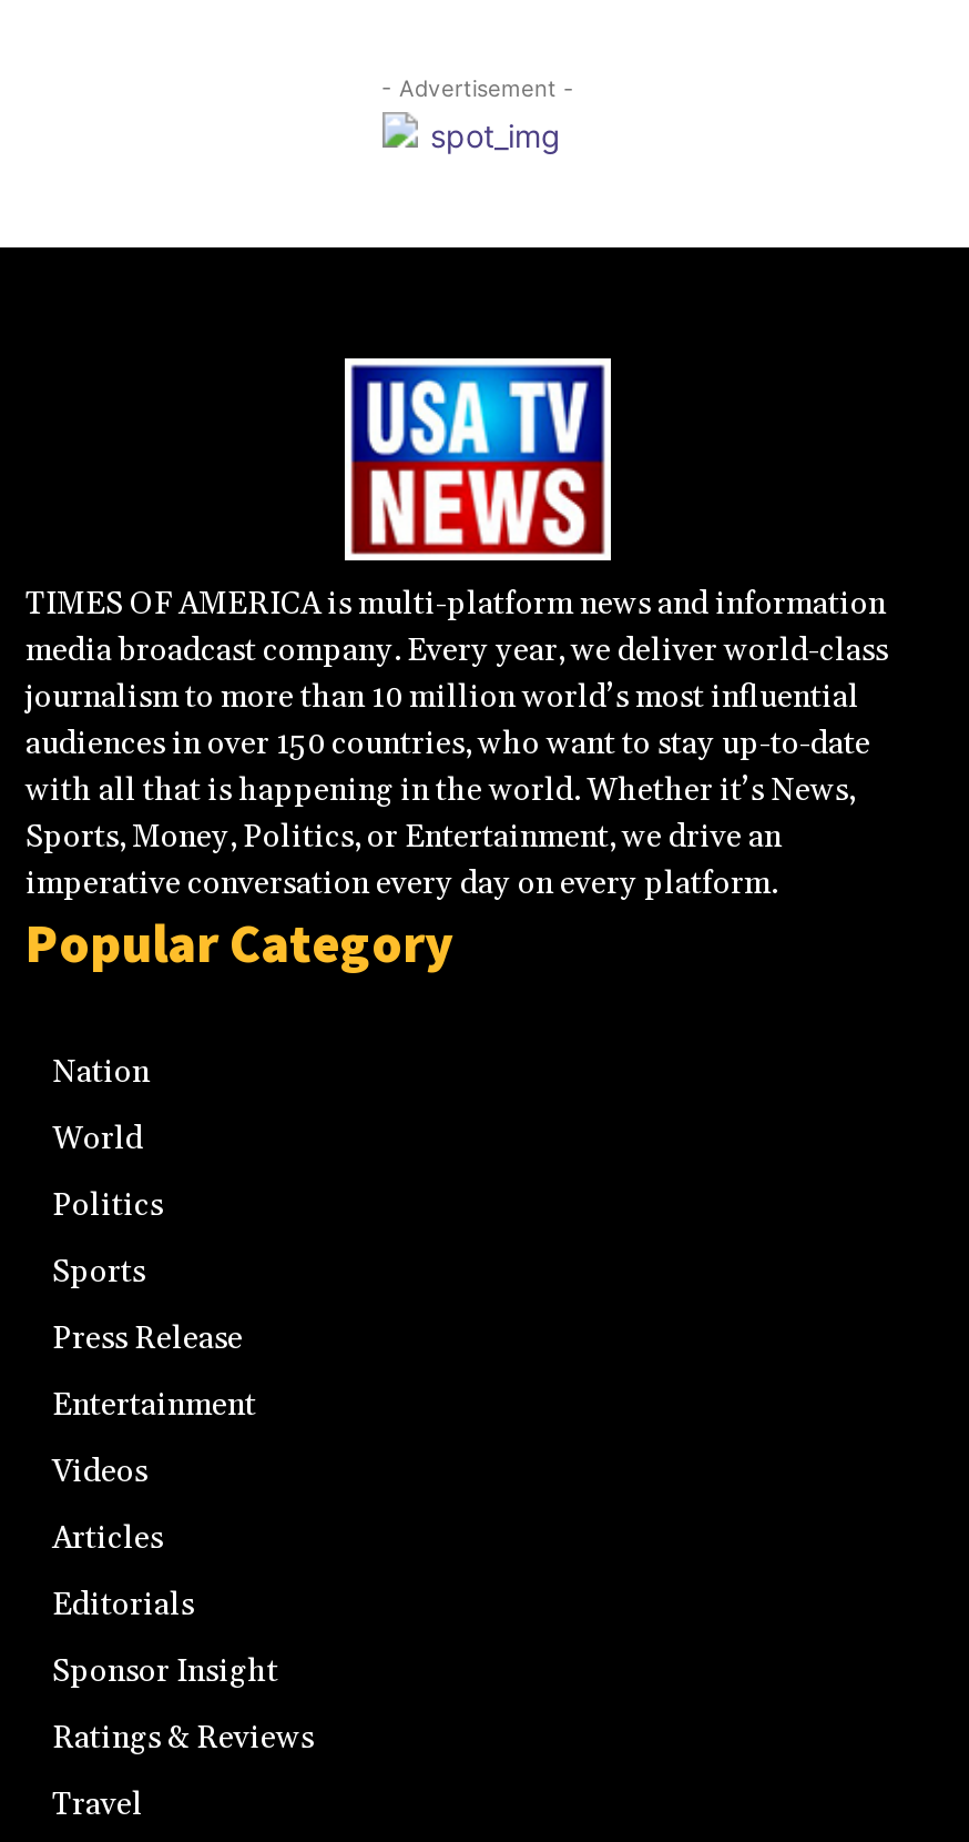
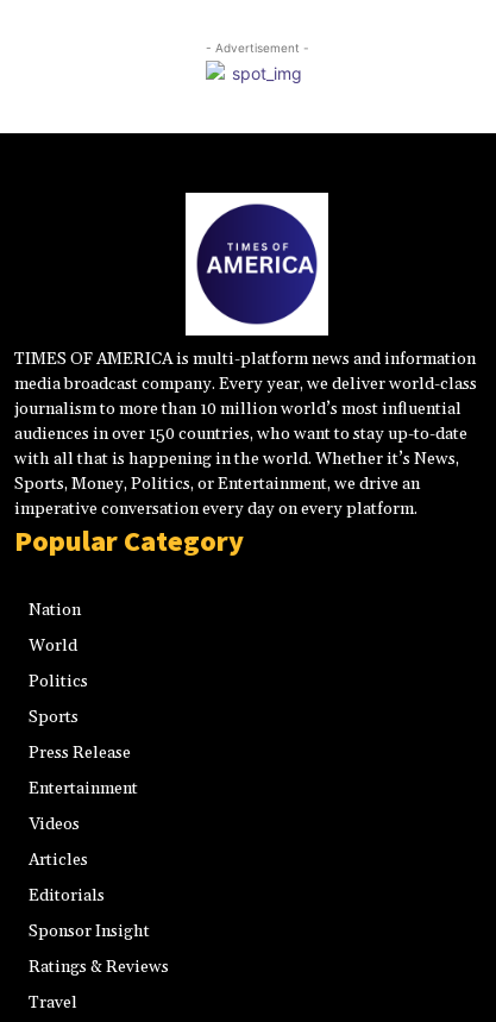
[349,363,606,556] [image] -> [189,196,326,333] [image]

